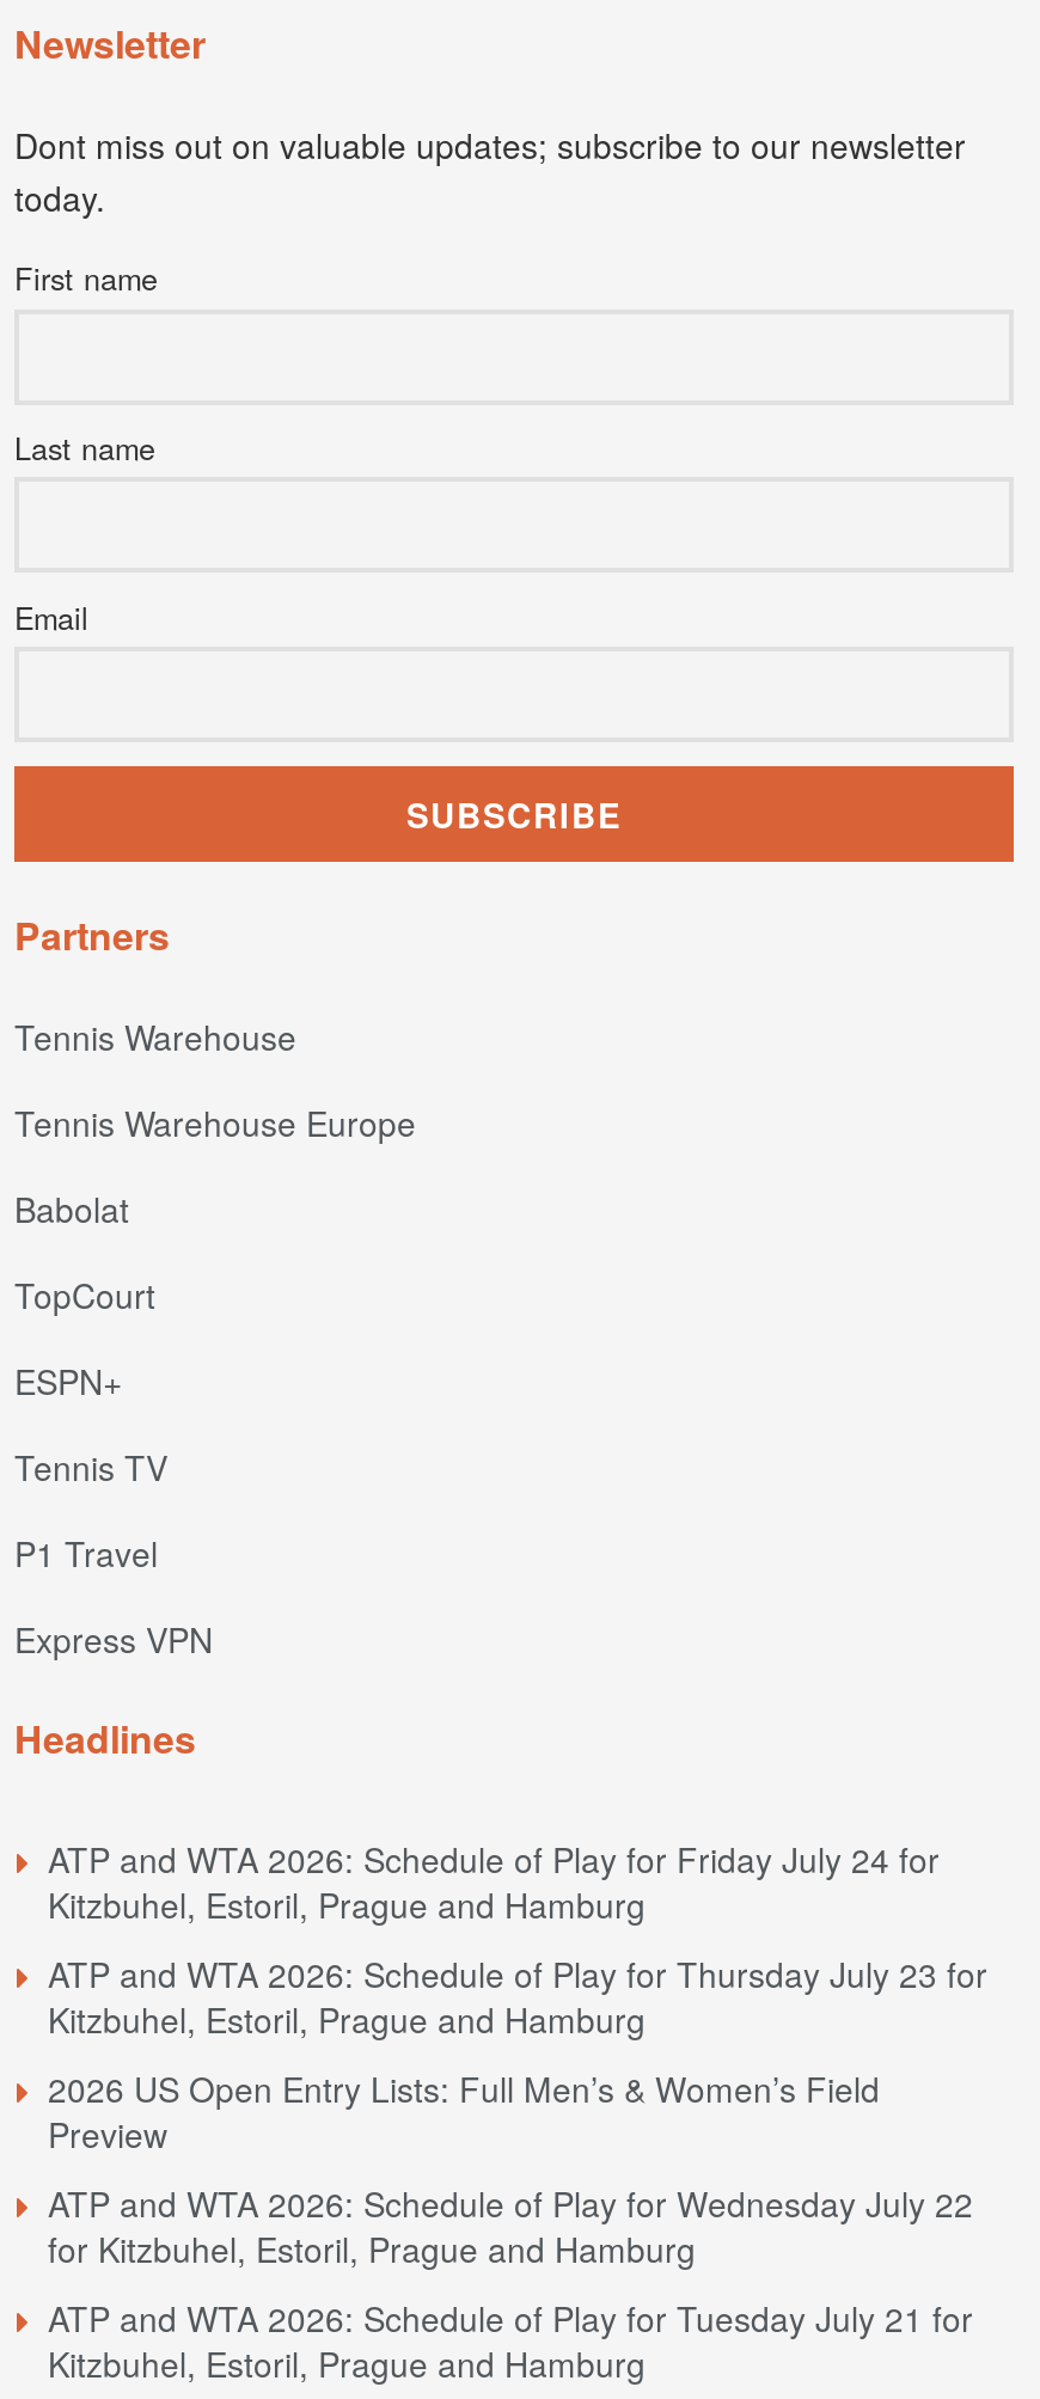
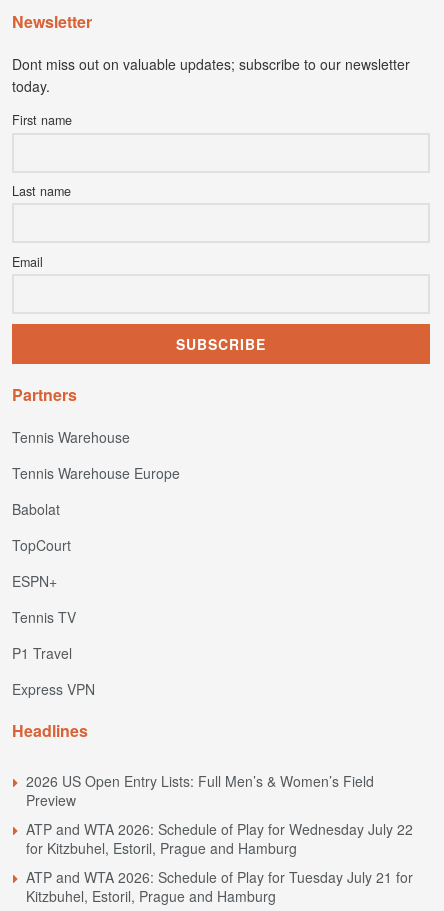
[48,1834,987,2042] ATP and WTA 2026: Schedule of Play for Friday July 24 for | Kitzbuhel, Estoril, Prague and Hamburg | ATP and WTA 2026: Schedule of Play for Thursday July 23 for | Kitzbuhel, Estoril, Prague and Hamburg -> none

